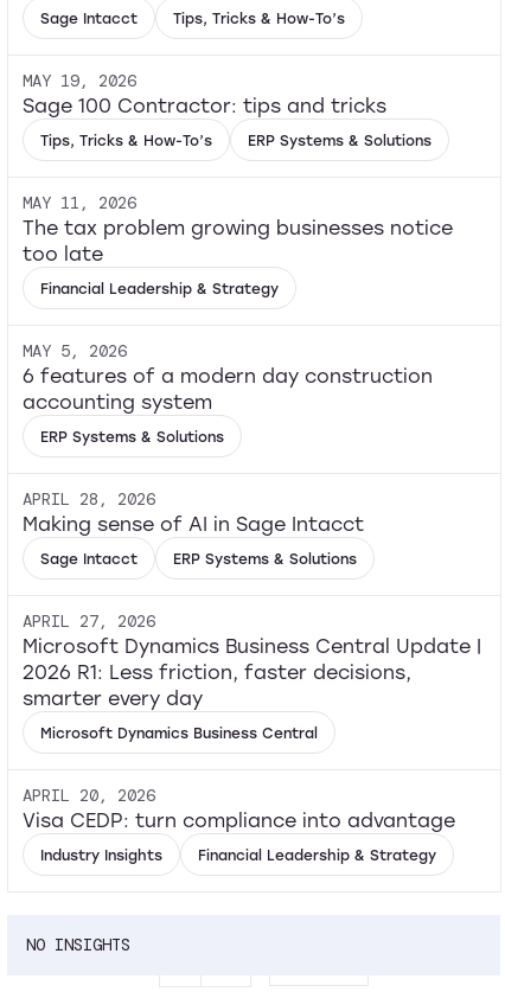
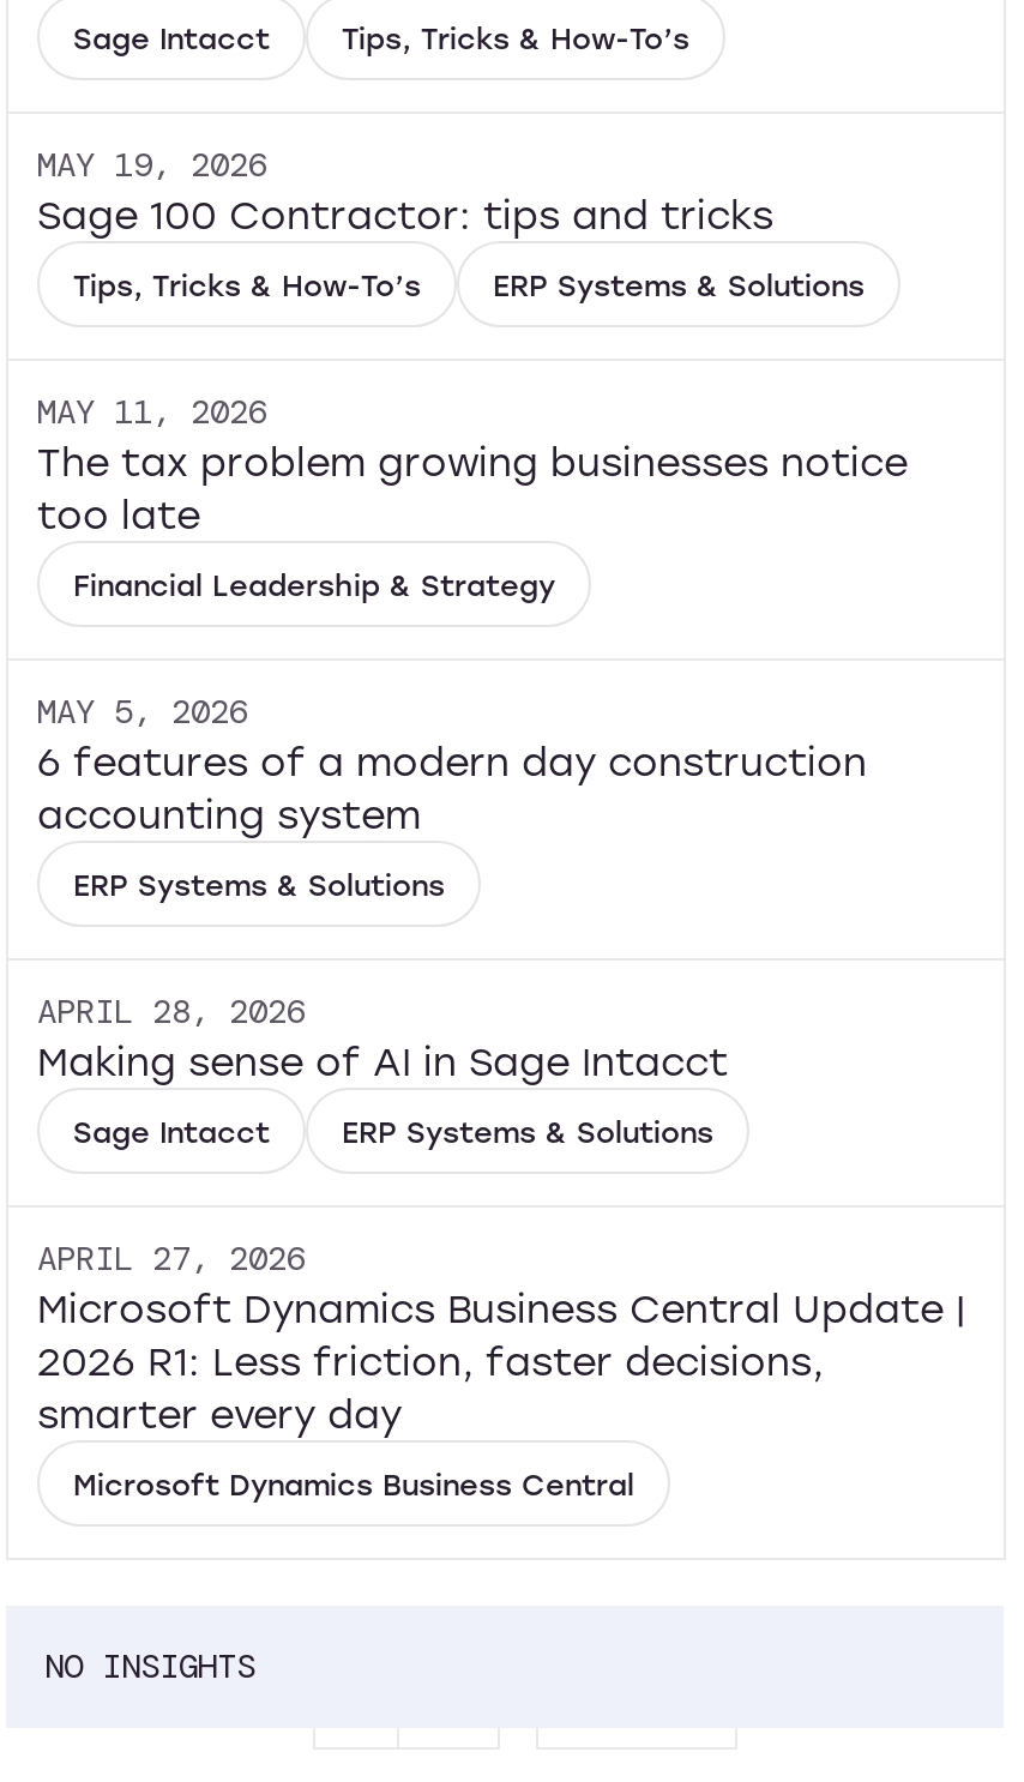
[23,785,455,865] APRIL 20, 2026 | Visa CEDP: turn compliance into advantage | Industry Insights | Financial Leadership & Strategy -> none

